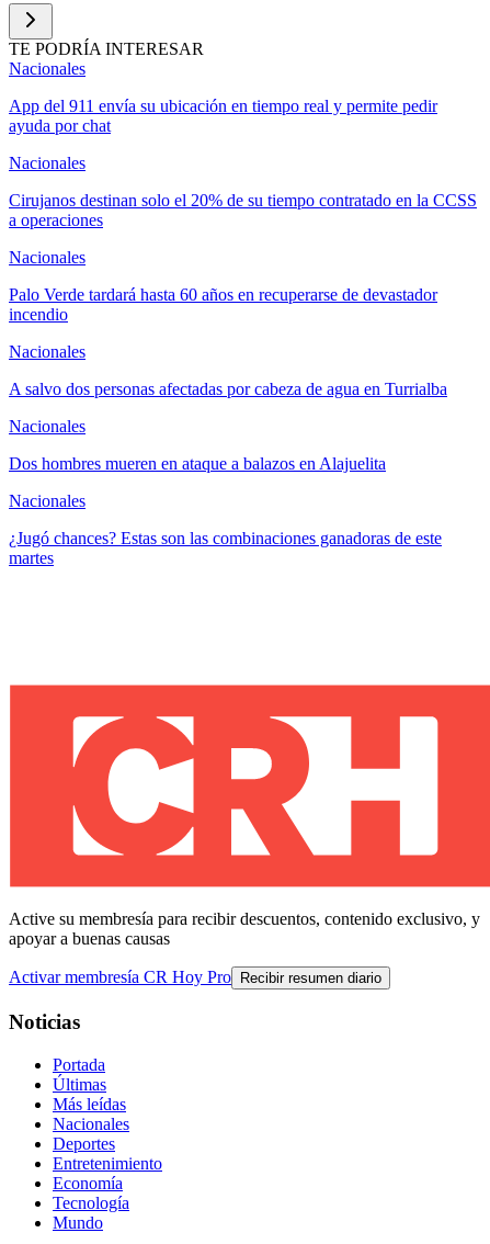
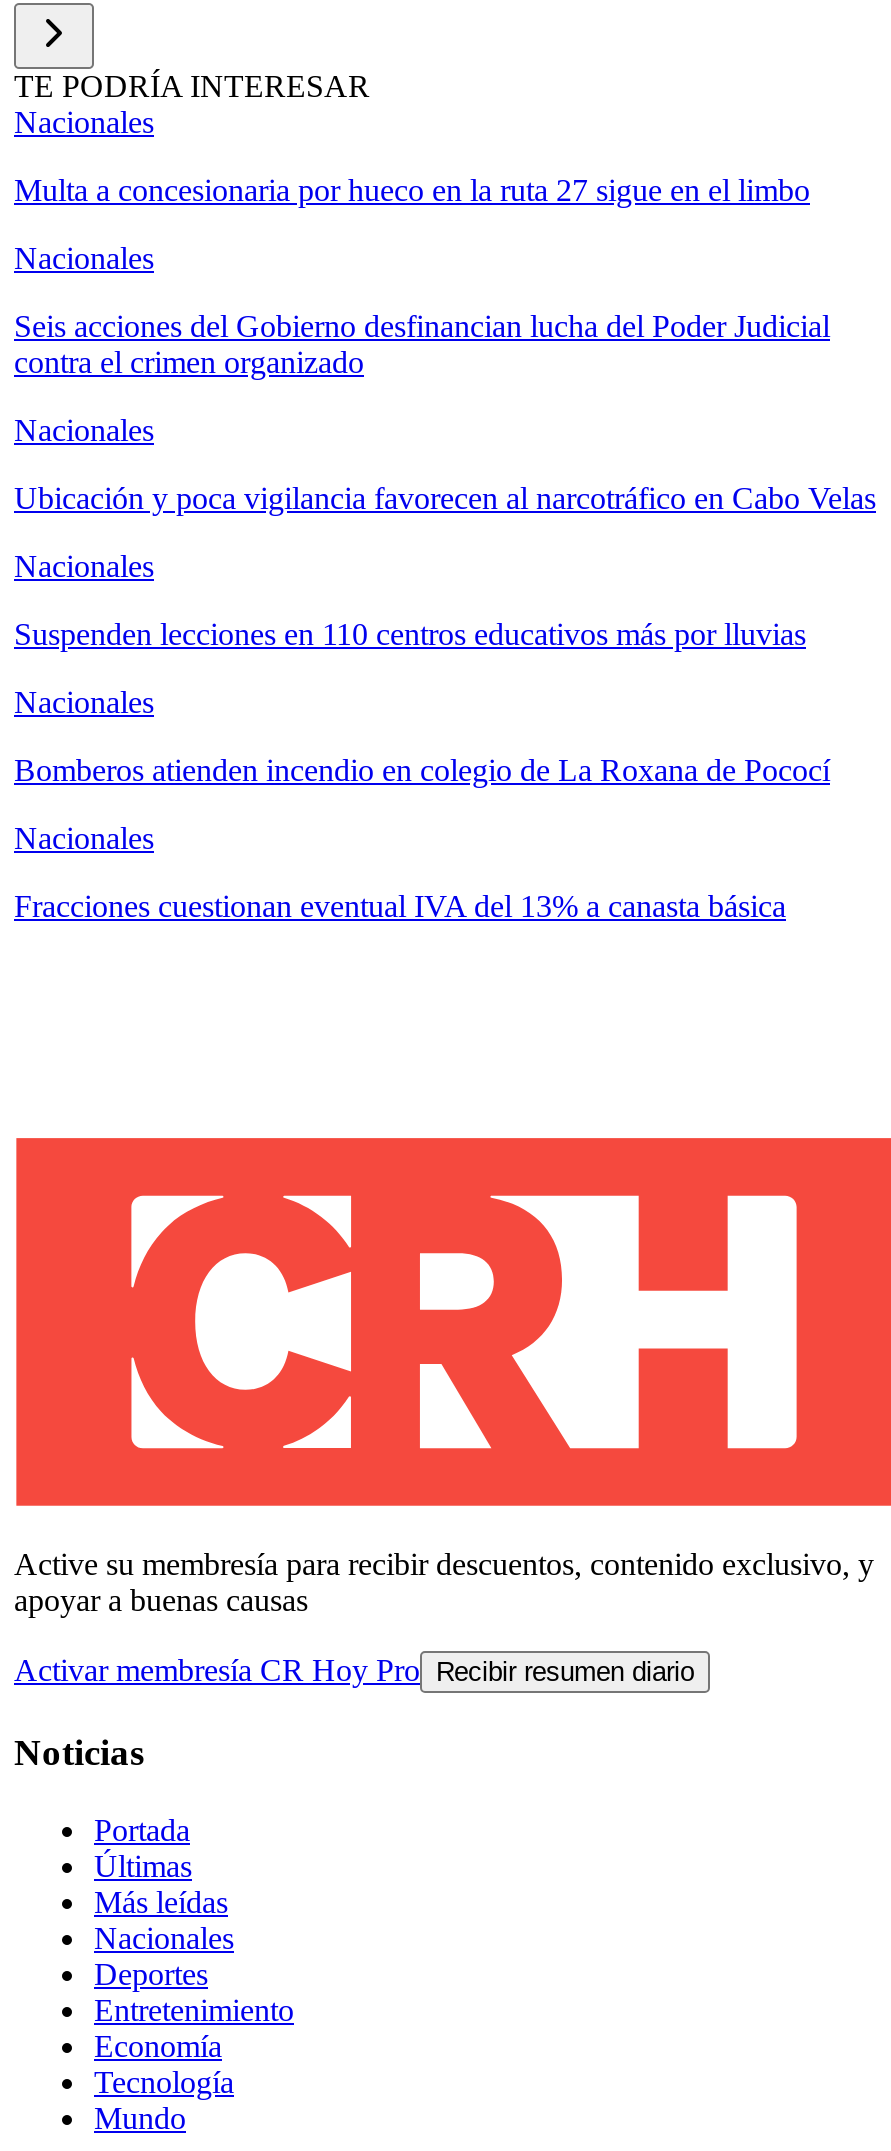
[9,97,437,135] App del 911 envía su ubicación en tiempo real y permite pedir | ayuda por chat -> [14,173,810,207] Multa a concesionaria por hueco en la ruta 27 sigue en el limbo
[9,191,477,229] Cirujanos destinan solo el 20% de su tiempo contratado en la CCSS | a operaciones -> [14,309,830,379] Seis acciones del Gobierno desfinancian lucha del Poder Judicial | contra el crimen organizado
[9,285,437,324] Palo Verde tardará hasta 60 años en recuperarse de devastador | incendio -> [14,481,876,515] Ubicación y poca vigilancia favorecen al narcotráfico en Cabo Velas
[9,380,447,398] A salvo dos personas afectadas por cabeza de agua en Turrialba -> [14,617,806,651] Suspenden lecciones en 110 centros educativos más por lluvias
[9,454,386,473] Dos hombres mueren en ataque a balazos en Alajuelita -> [14,753,830,787] Bomberos atienden incendio en colegio de La Roxana de Pococí
[9,529,442,567] ¿Jugó chances? Estas son las combinaciones ganadoras de este | martes -> [14,889,786,923] Fracciones cuestionan eventual IVA del 13% a canasta básica

